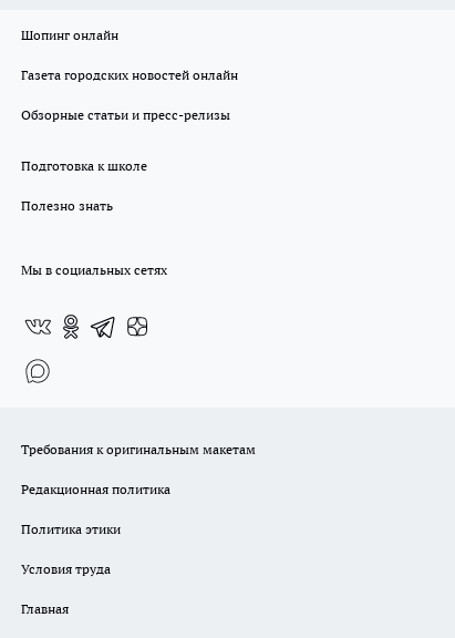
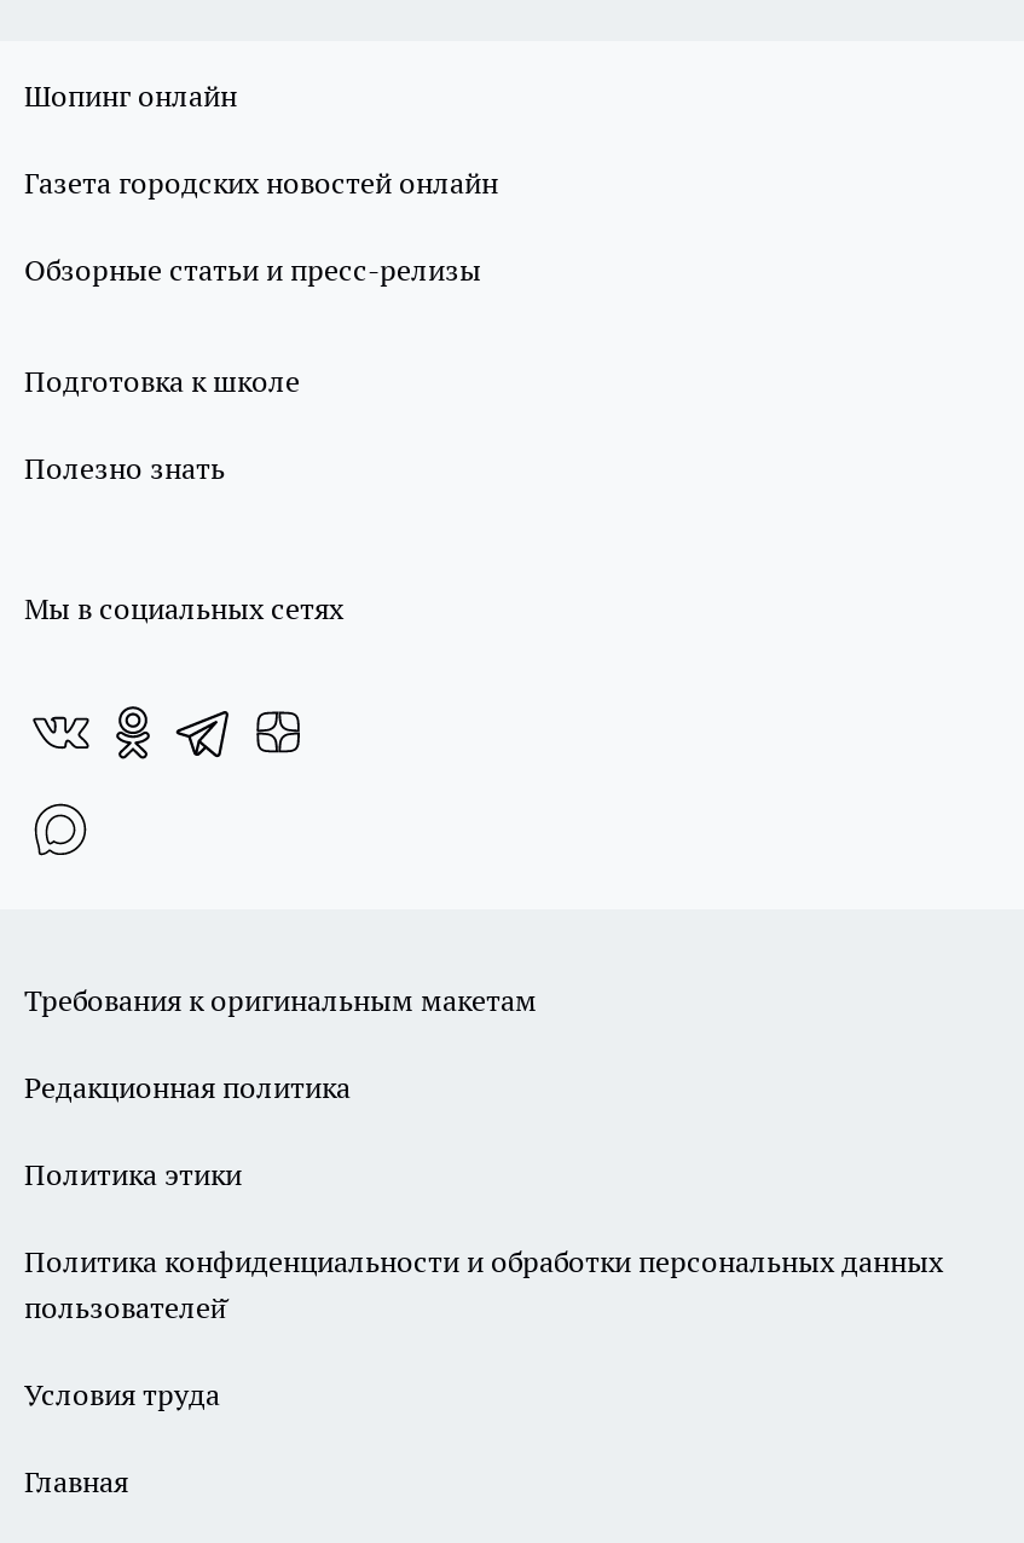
none -> [24,1243,943,1325] Политика конфиденциальности и обработки персональных данных | пользователей̆

